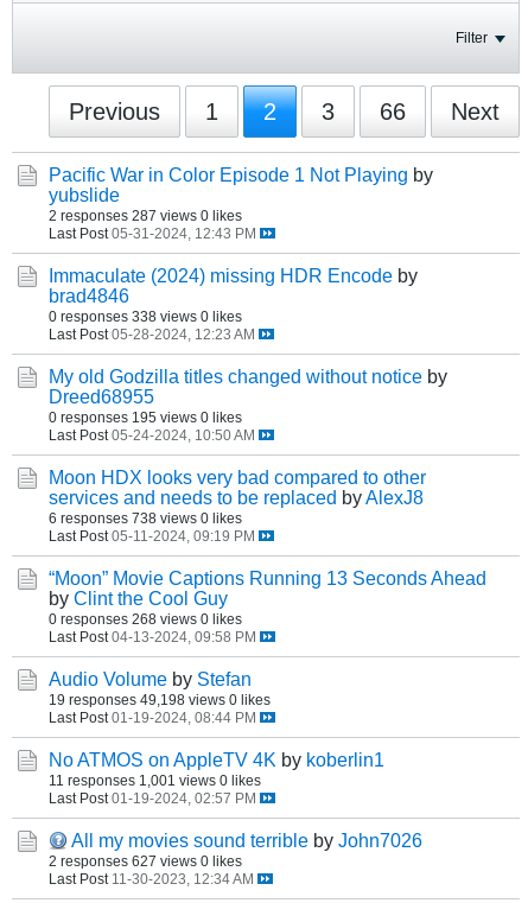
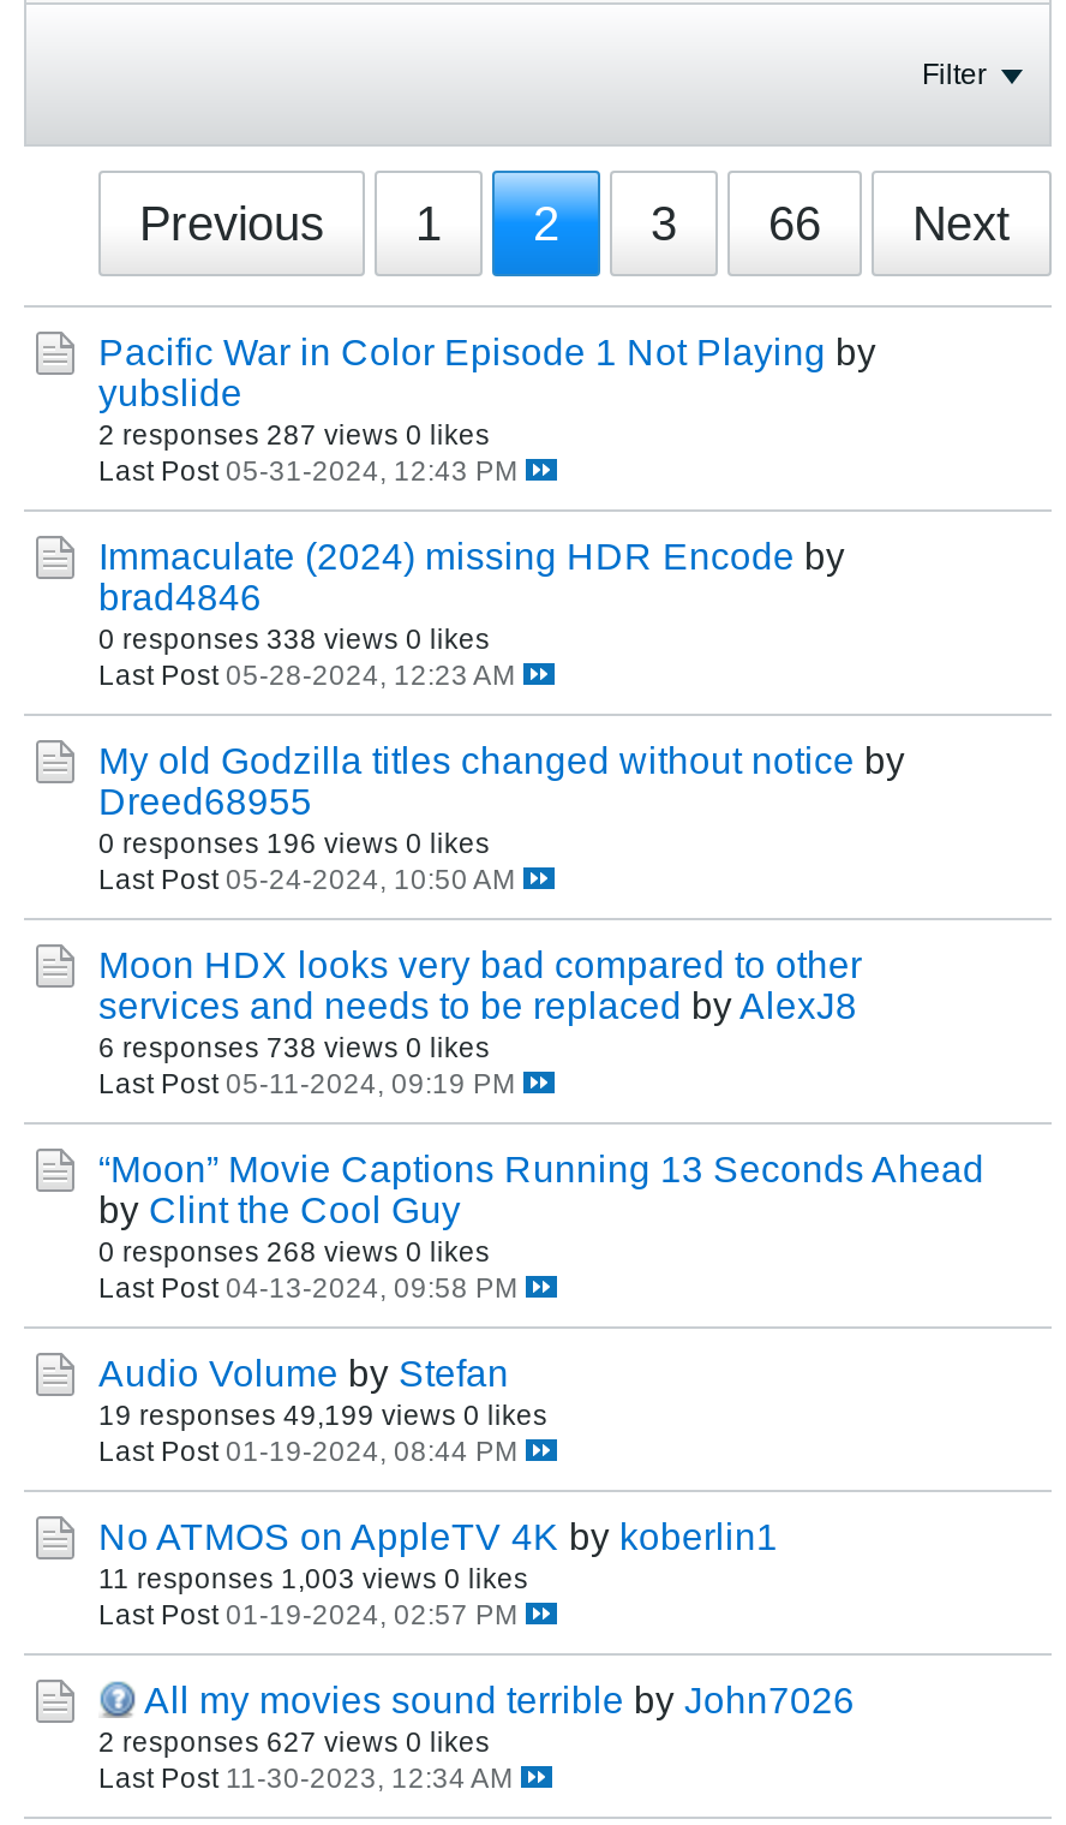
[49,409,242,425] 0 responses 195 views 0 likes -> [98,827,490,858] 0 responses 196 views 0 likes
[49,692,271,707] 19 responses 49,198 views 0 likes -> [98,1398,547,1430] 19 responses 49,199 views 0 likes
[49,772,261,788] 11 responses 1,001 views 0 likes -> [98,1562,528,1593] 11 responses 1,003 views 0 likes

